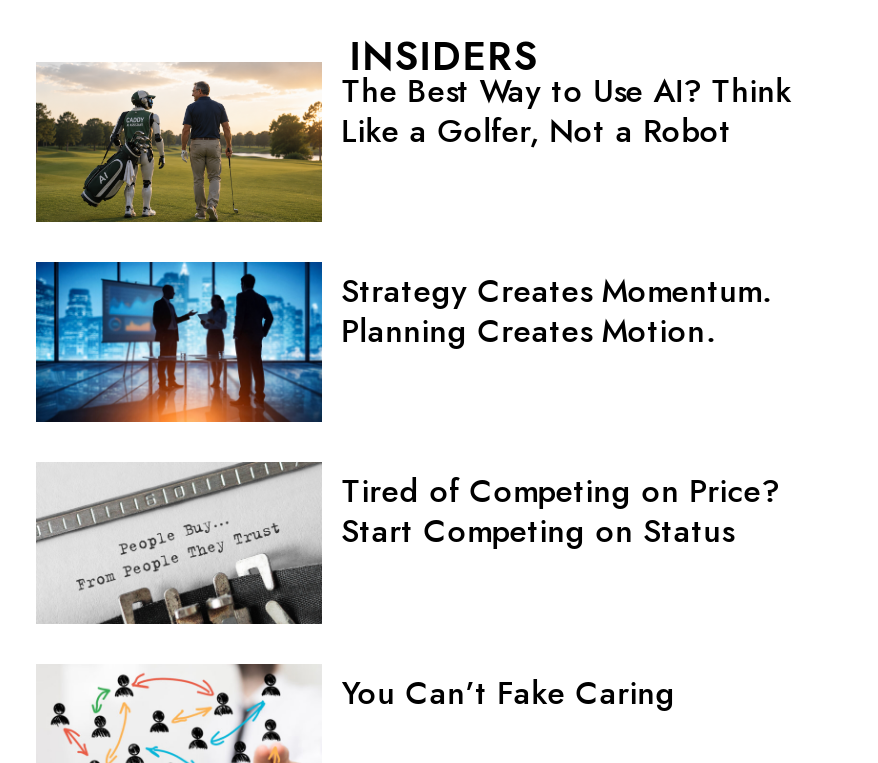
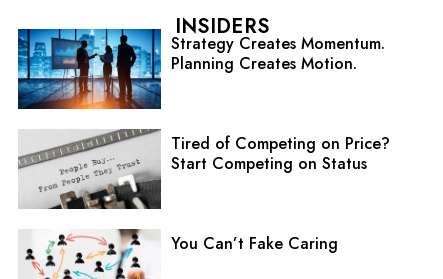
[34,62,792,224] [image] | The Best Way to Use AI? Think | Like a Golfer, Not a Robot -> none

